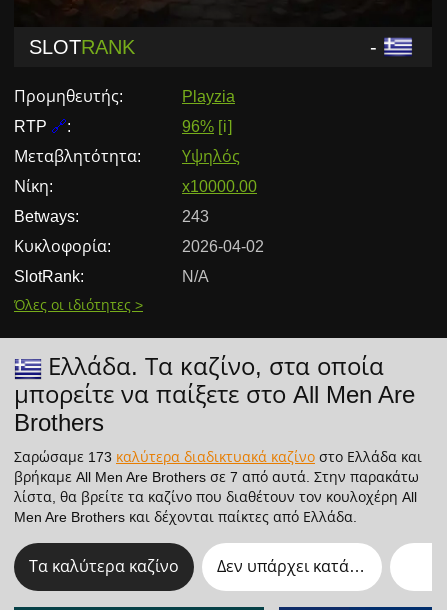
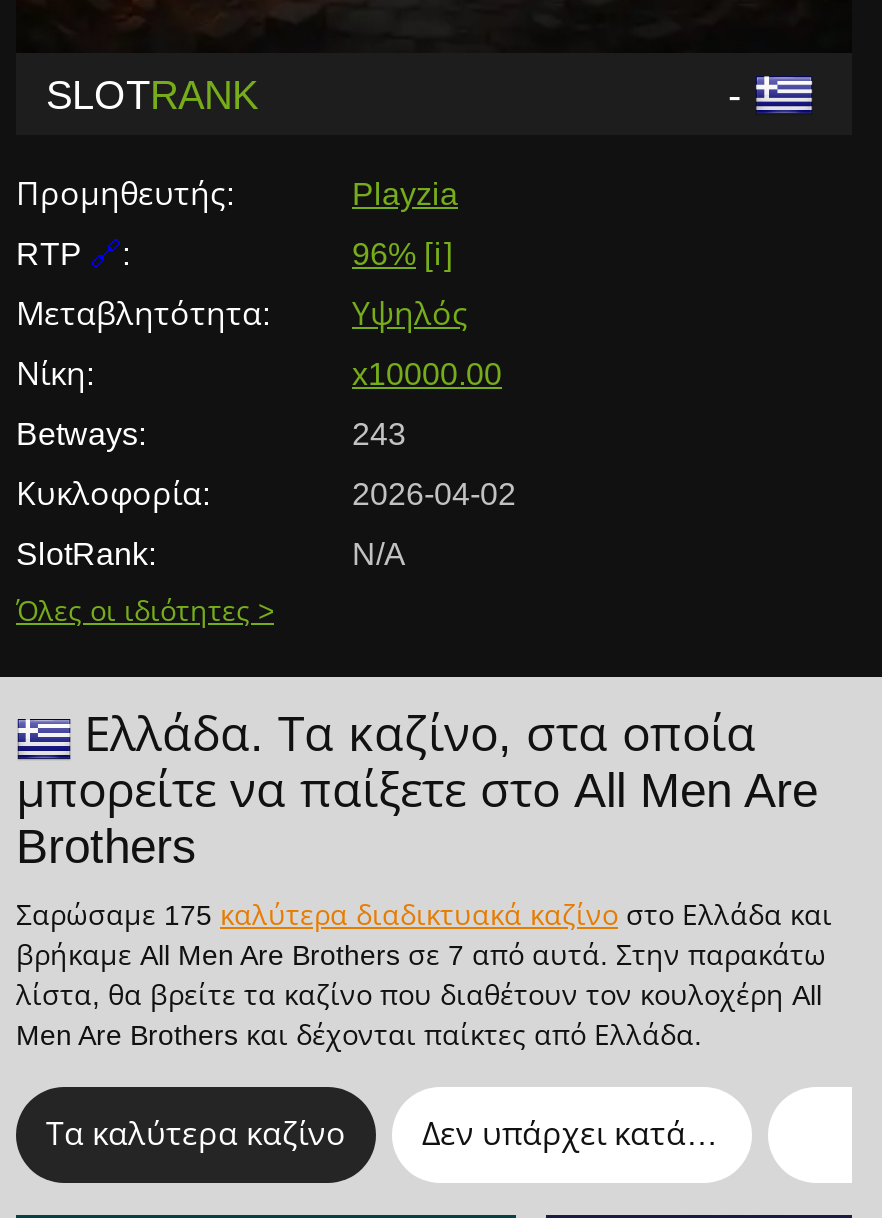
[14,449,422,465] Σαρώσαμε 173 καλύτερα διαδικτυακά καζίνο στο Ελλάδα και -> [16,898,832,930] Σαρώσαμε 175 καλύτερα διαδικτυακά καζίνο στο Ελλάδα και

